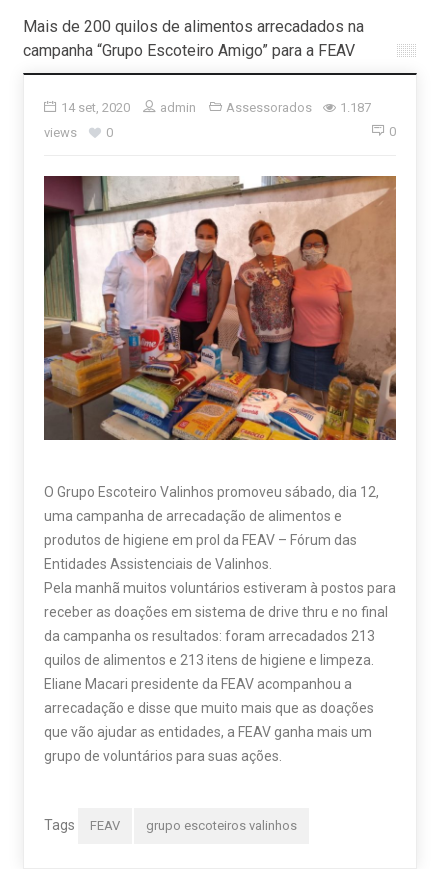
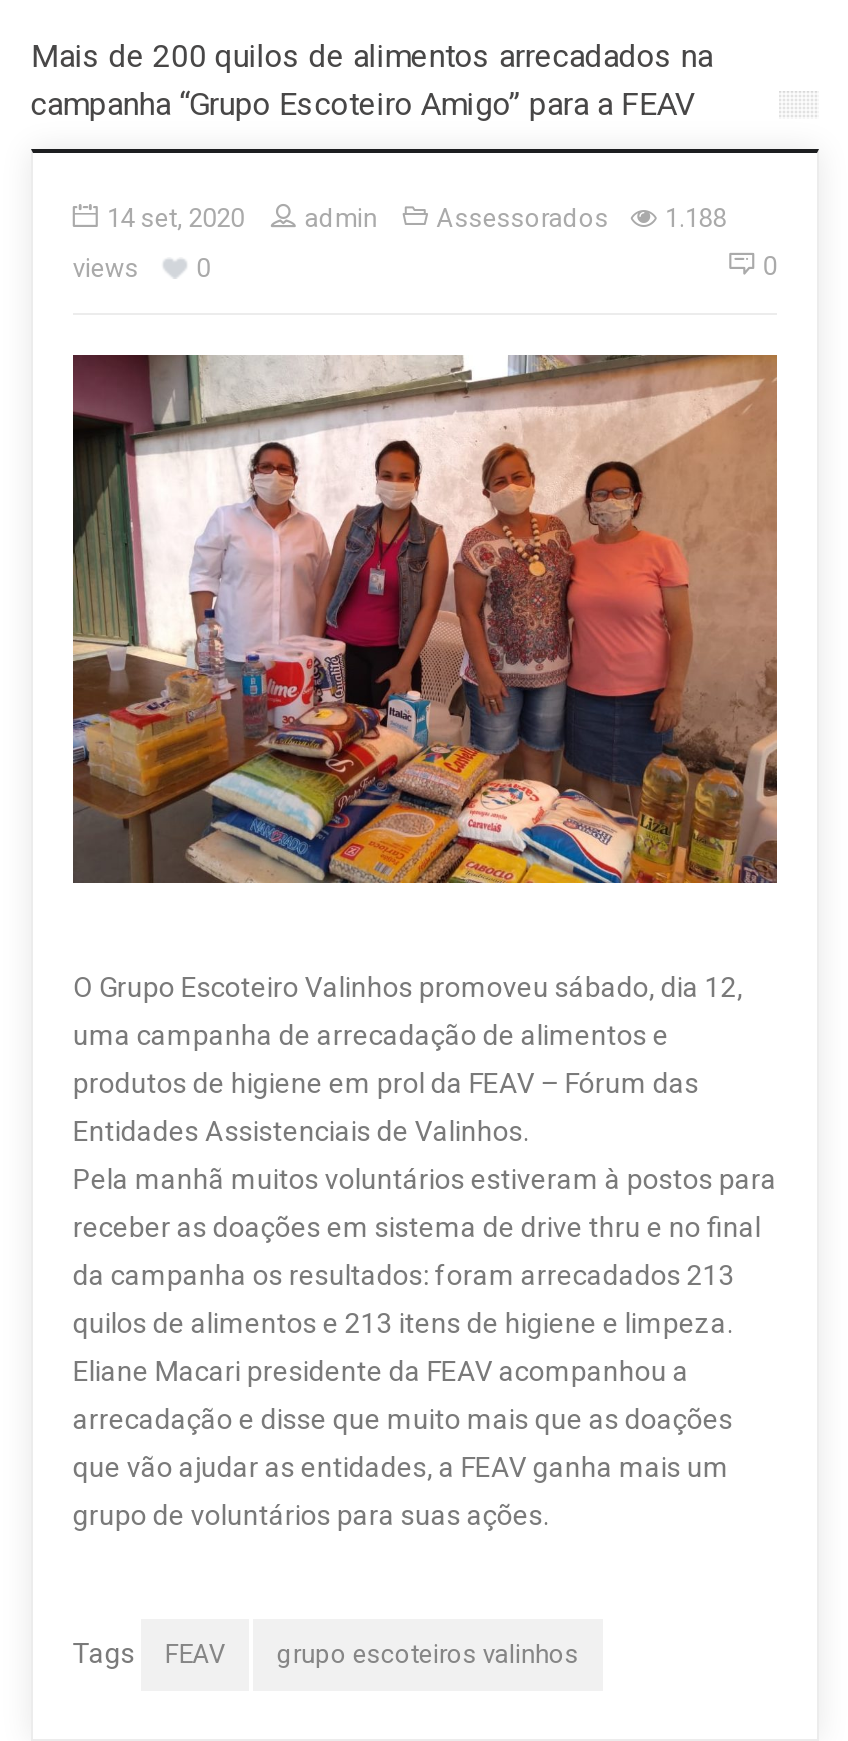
[61,100,371,115] 14 set, 2020 admin Assessorados 1.187 -> [107,203,727,233] 14 set, 2020 admin Assessorados 1.188

